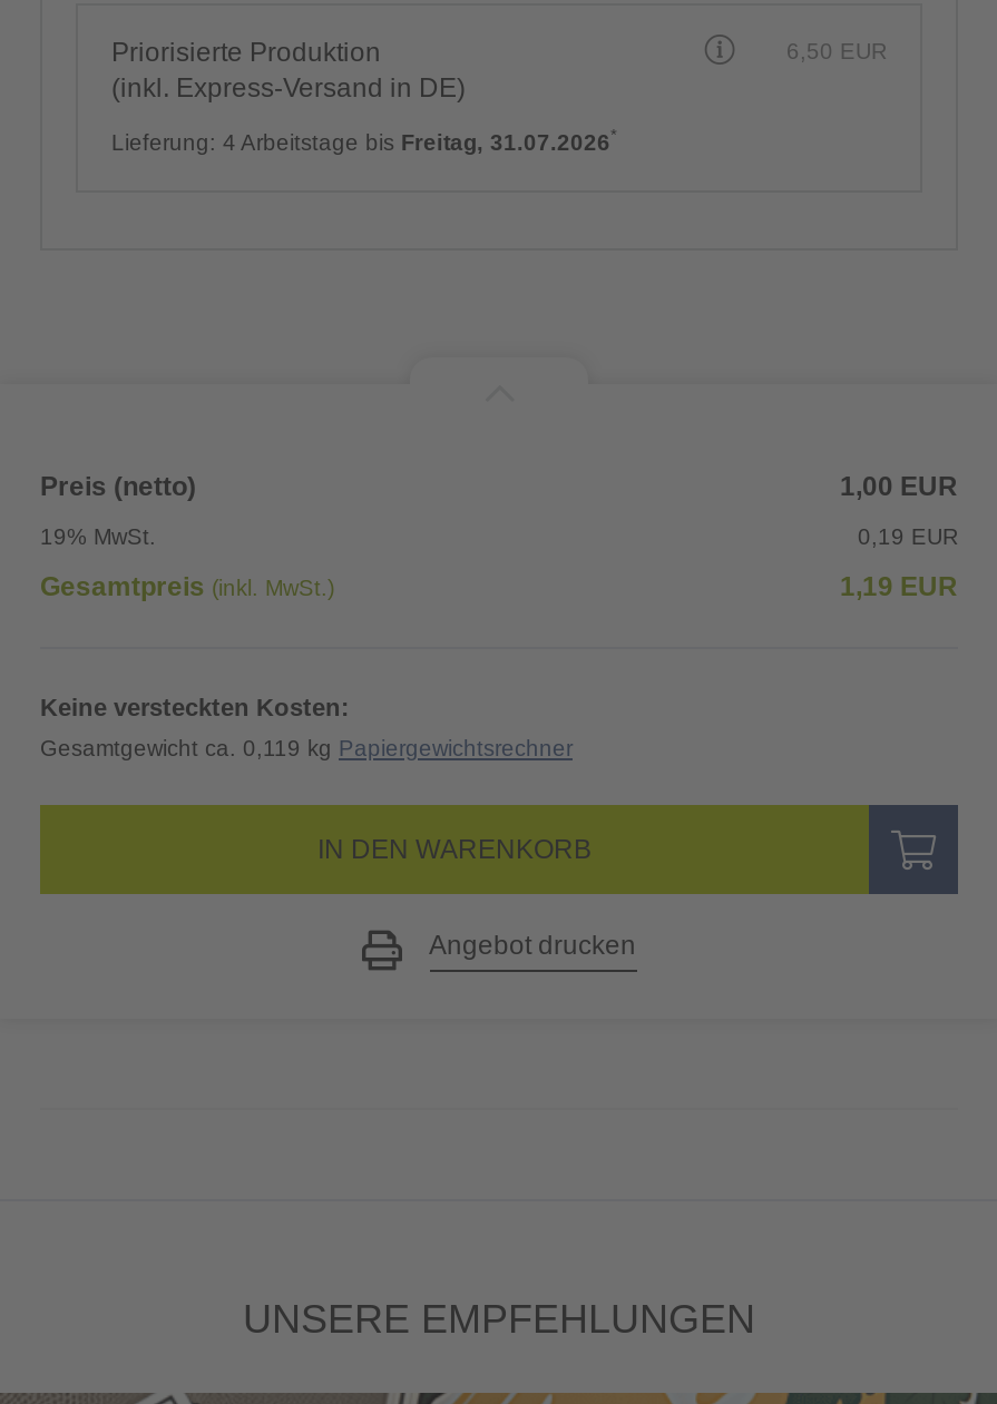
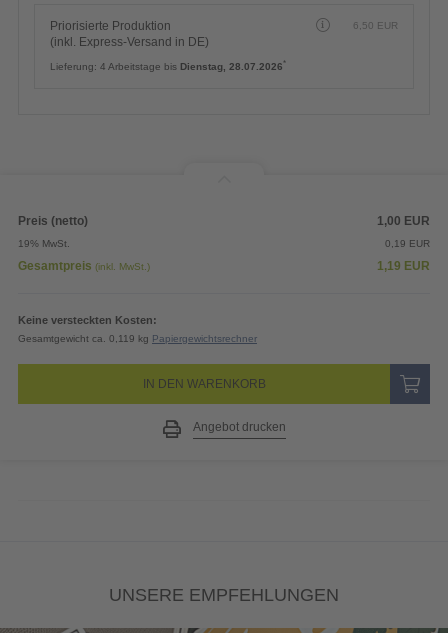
[111,126,617,154] Lieferung: 4 Arbeitstage bis Freitag, 31.07.2026* -> [50,59,286,72] Lieferung: 4 Arbeitstage bis Dienstag, 28.07.2026*

